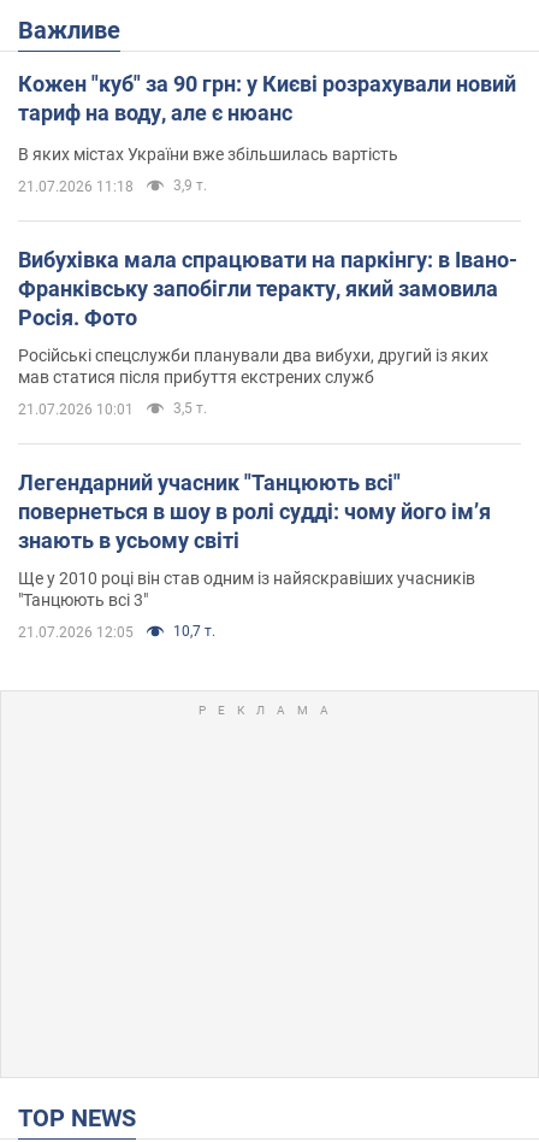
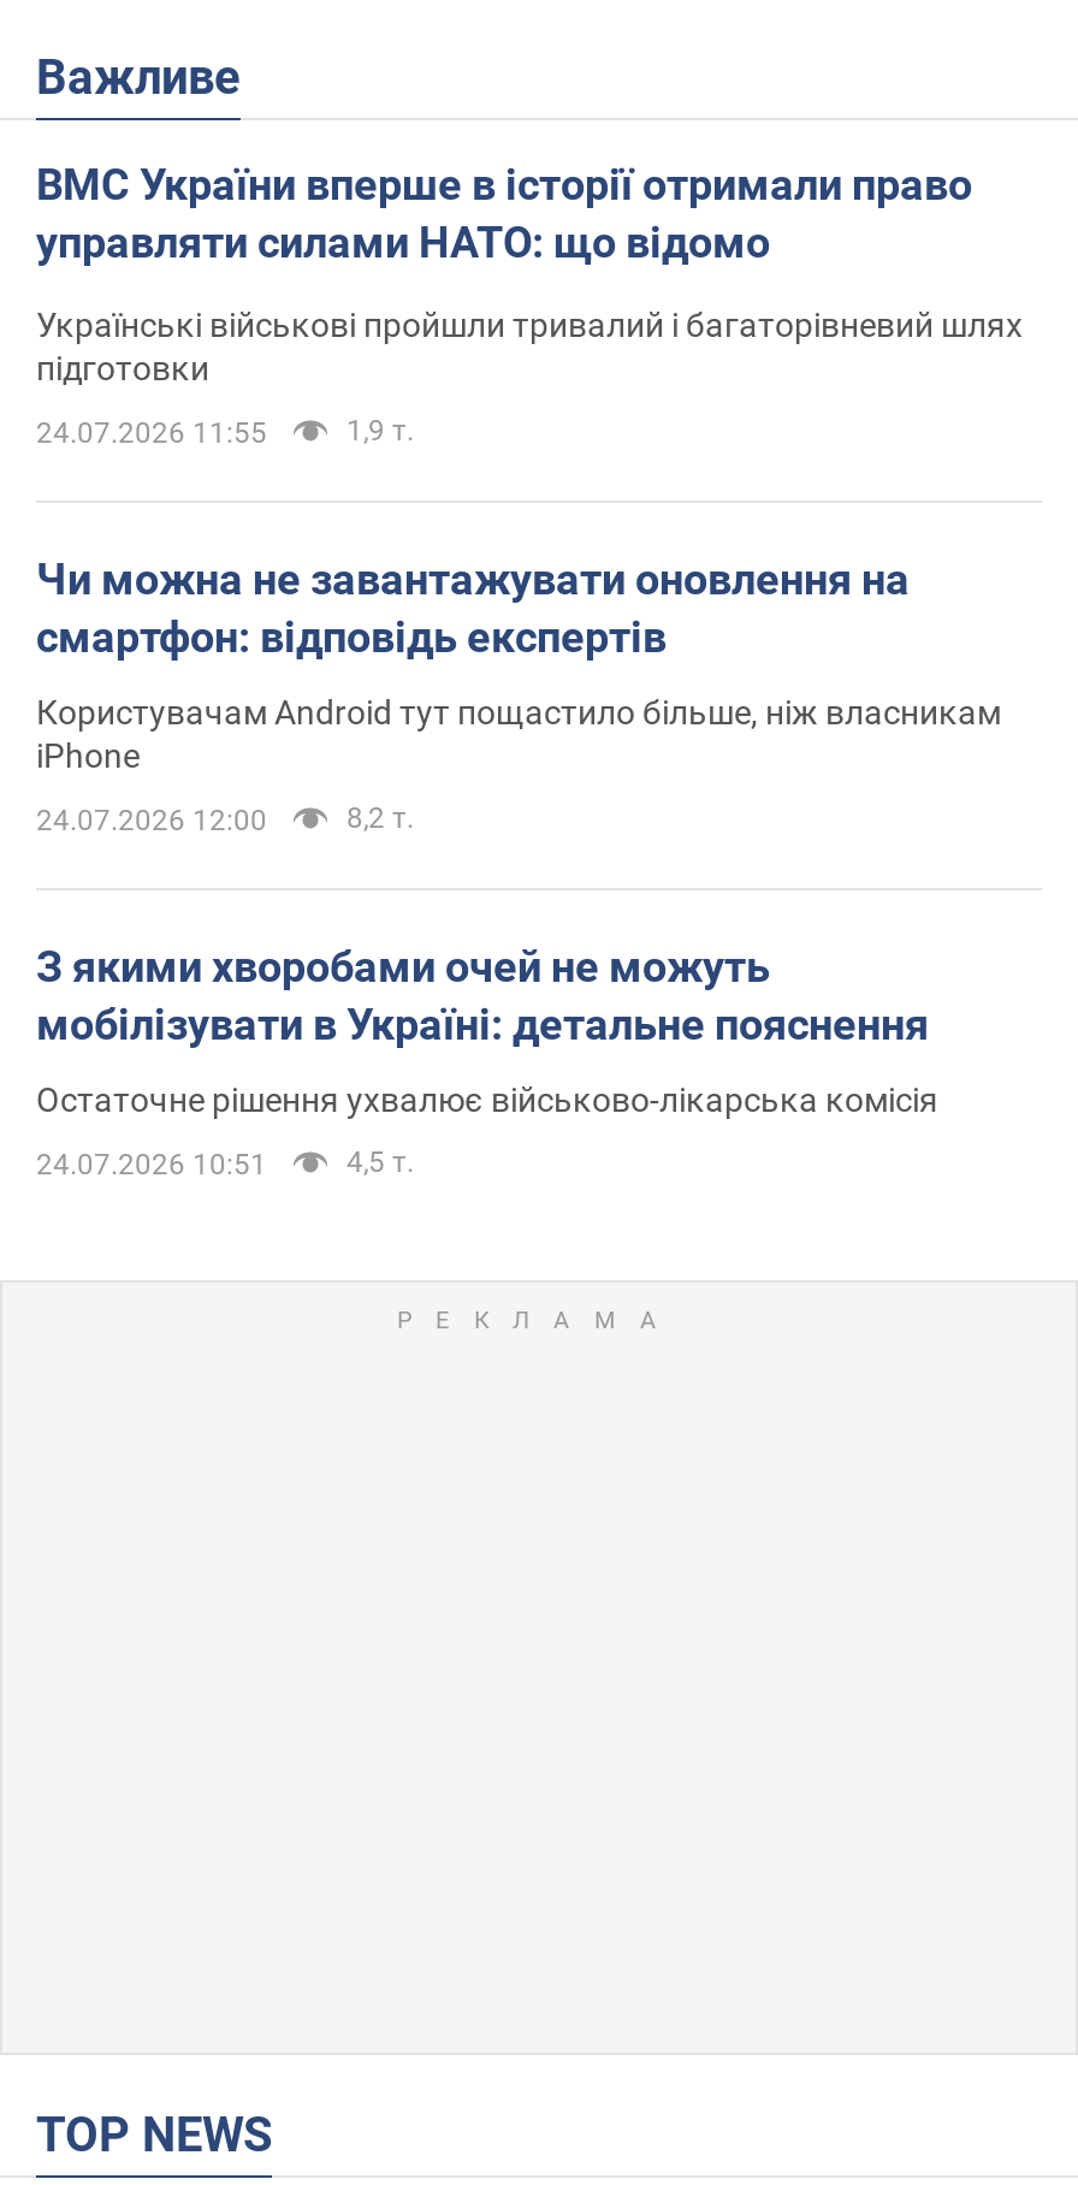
[18,71,516,125] Кожен "куб" за 90 грн: у Києві розрахували новий | тариф на воду, але є нюанс -> [36,158,972,266] ВМС України вперше в історії отримали право | управляти силами НАТО: що відомо
[18,144,398,163] В яких містах України вже збільшилась вартість -> [36,305,1023,387] Українські військові пройшли тривалий і багаторівневий шлях | підготовки
[18,177,207,195] 21.07.2026 11:18 | 3,9 т. -> [36,413,414,449] 24.07.2026 11:55 | 1,9 т.
[18,247,517,330] Вибухівка мала спрацювати на паркінгу: в Івано- | Франківську запобігли теракту, який замовила | Росія. Фото -> [36,553,910,661] Чи можна не завантажувати оновлення на | смартфон: відповідь експертів
[18,345,488,386] Російські спецслужби планували два вибухи, другий із яких | мав статися після прибуття екстрених служб -> [36,692,1001,774] Користувачам Android тут пощастило більше, ніж власникам | iPhone
[18,400,207,418] 21.07.2026 10:01 | 3,5 т. -> [36,801,414,837] 24.07.2026 12:00 | 8,2 т.
[18,469,491,553] Легендарний учасник "Танцюють всі" | повернеться в шоу в ролі судді: чому його імʼя | знають в усьому світі -> [36,940,929,1048] З якими хворобами очей не можуть | мобілізувати в Україні: детальне пояснення
[18,568,475,609] Ще у 2010 році він став одним із найяскравіших учасників | "Танцюють всі 3" -> [36,1080,938,1118] Остаточне рішення ухвалює військово-лікарська комісія
[18,622,215,641] 21.07.2026 12:05 | 10,7 т. -> [36,1145,414,1181] 24.07.2026 10:51 | 4,5 т.

